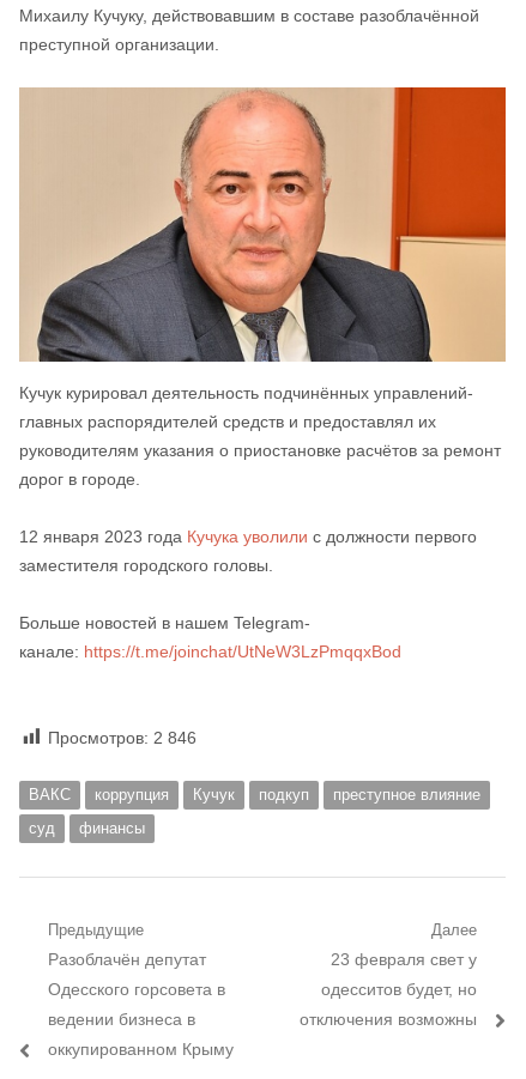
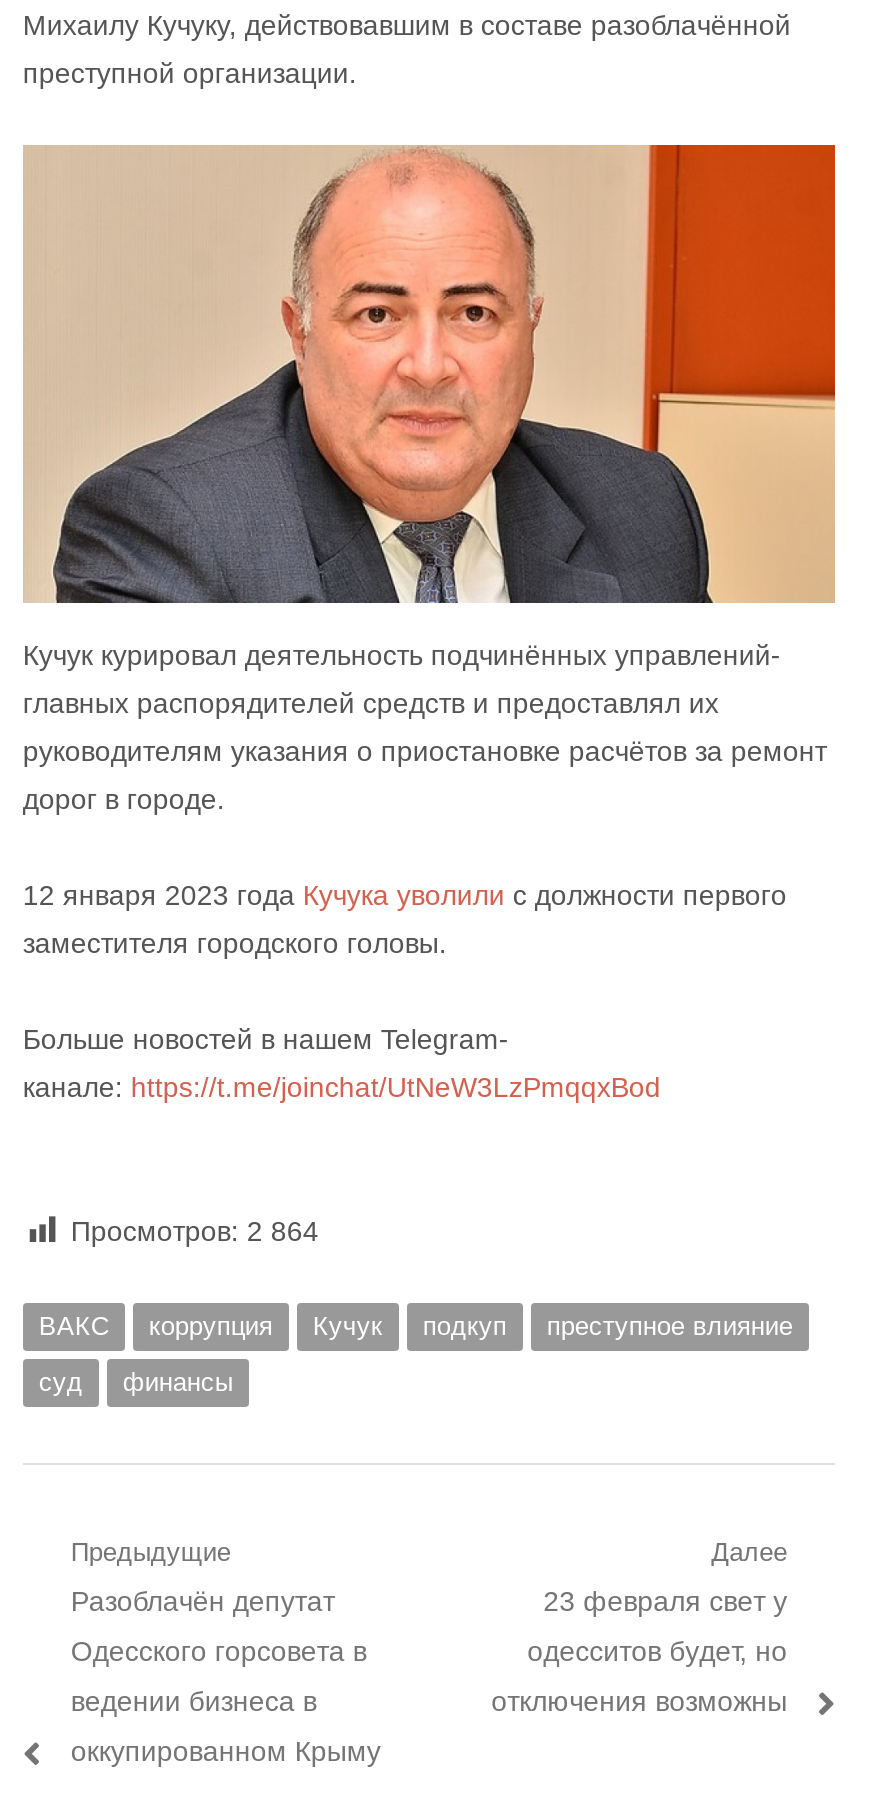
[48,728,196,747] Просмотров: 2 846 -> [71,1215,319,1247] Просмотров: 2 864

